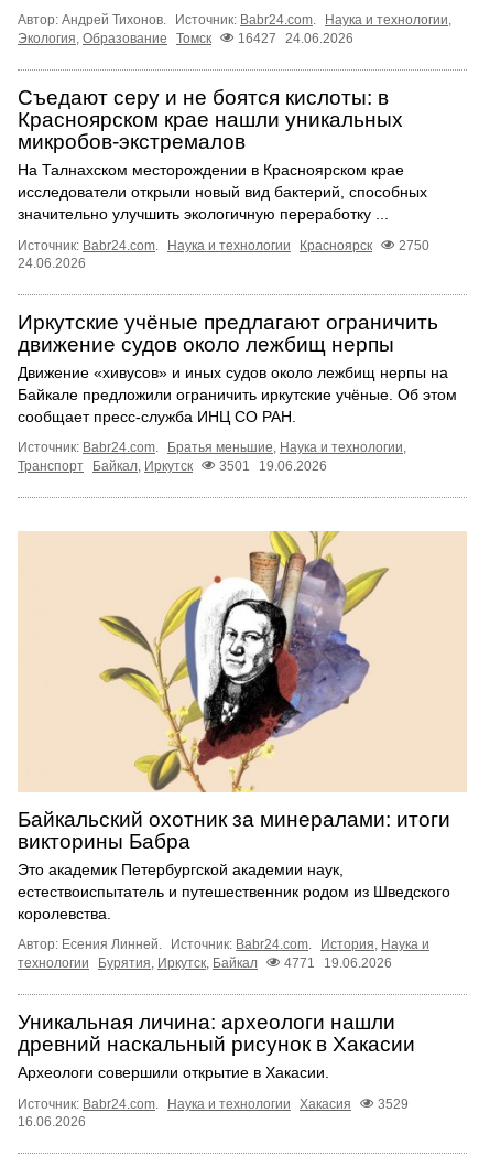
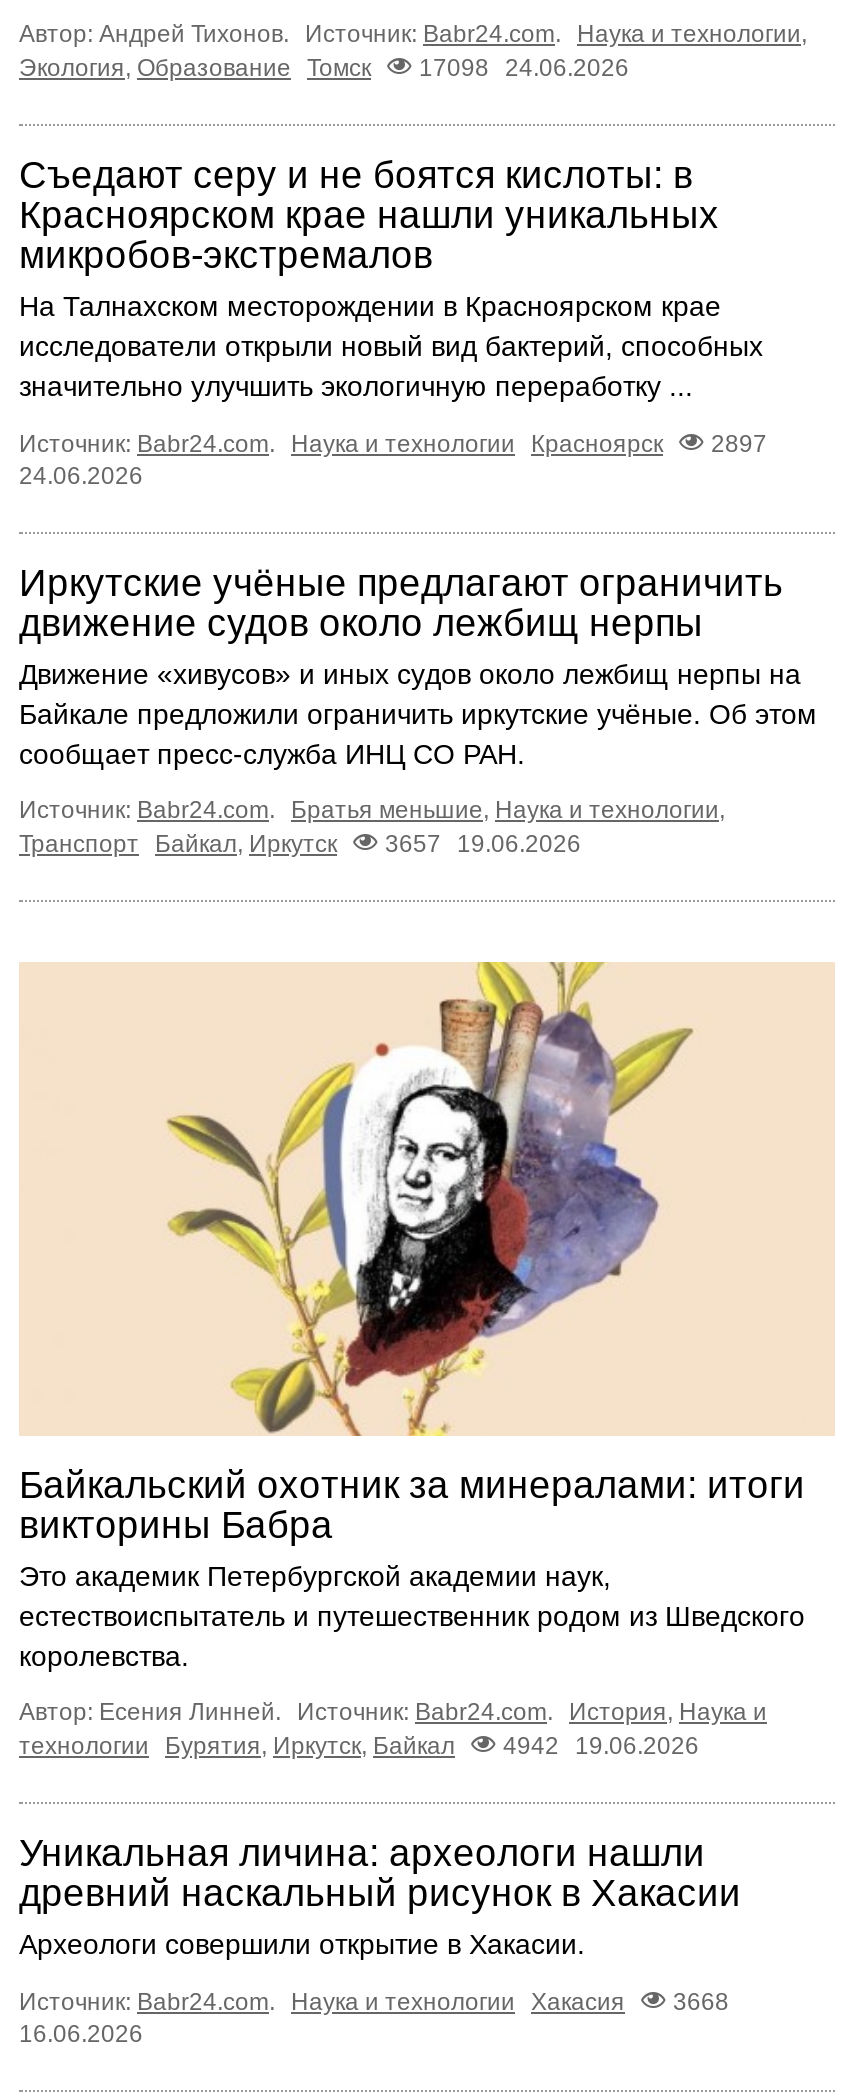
[18,31,353,46] Экология, Образование Томск 16427 24.06.2026 -> [19,53,629,81] Экология, Образование Томск 17098 24.06.2026
[18,238,429,253] Источник: Babr24.com. Наука и технологии Красноярск 2750 -> [19,430,767,458] Источник: Babr24.com. Наука и технологии Красноярск 2897
[18,458,327,474] Транспорт Байкал, Иркутск 3501 19.06.2026 -> [19,830,581,858] Транспорт Байкал, Иркутск 3657 19.06.2026
[18,955,392,971] технологии Бурятия, Иркутск, Байкал 4771 19.06.2026 -> [19,1731,699,1759] технологии Бурятия, Иркутск, Байкал 4942 19.06.2026
[18,1096,409,1112] Источник: Babr24.com. Наука и технологии Хакасия 3529 -> [19,1988,729,2016] Источник: Babr24.com. Наука и технологии Хакасия 3668

